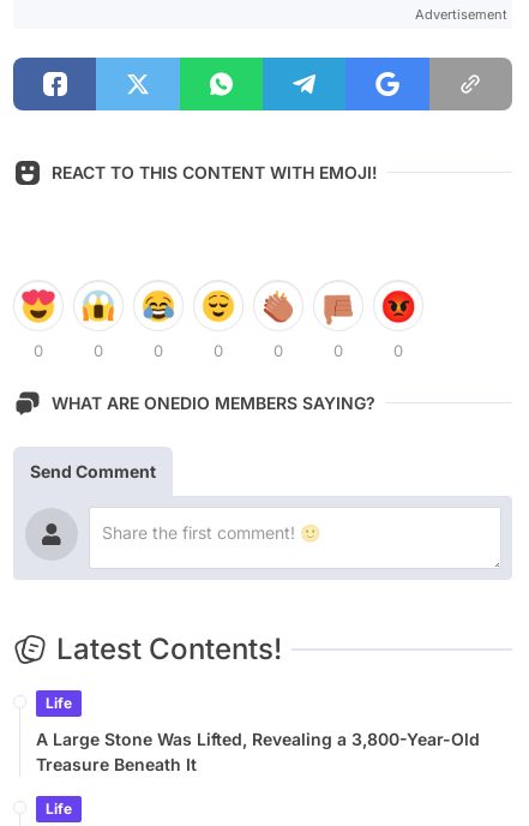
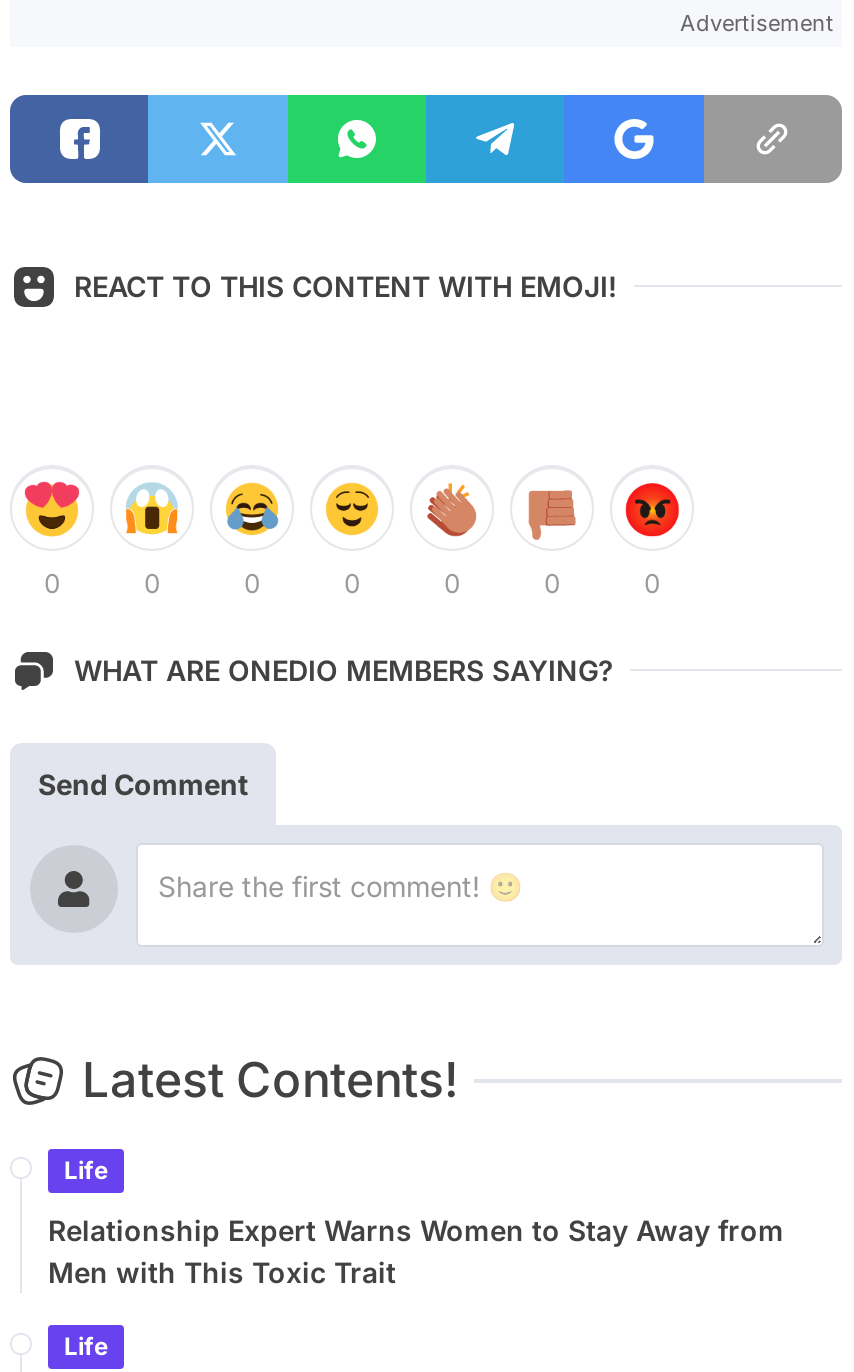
[36,729,481,774] A Large Stone Was Lifted, Revealing a 3,800-Year-Old | Treasure Beneath It -> [48,1213,784,1289] Relationship Expert Warns Women to Stay Away from | Men with This Toxic Trait

